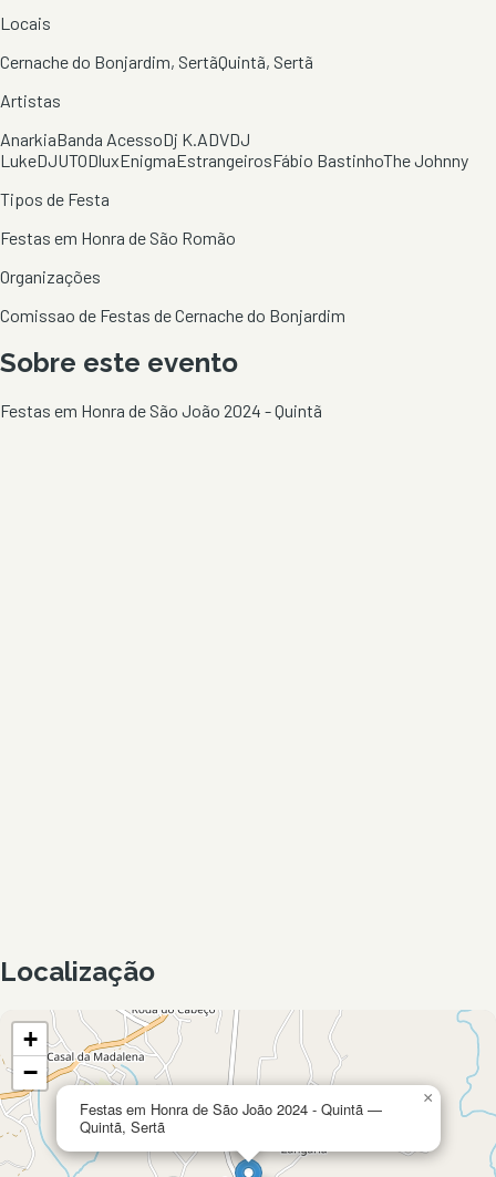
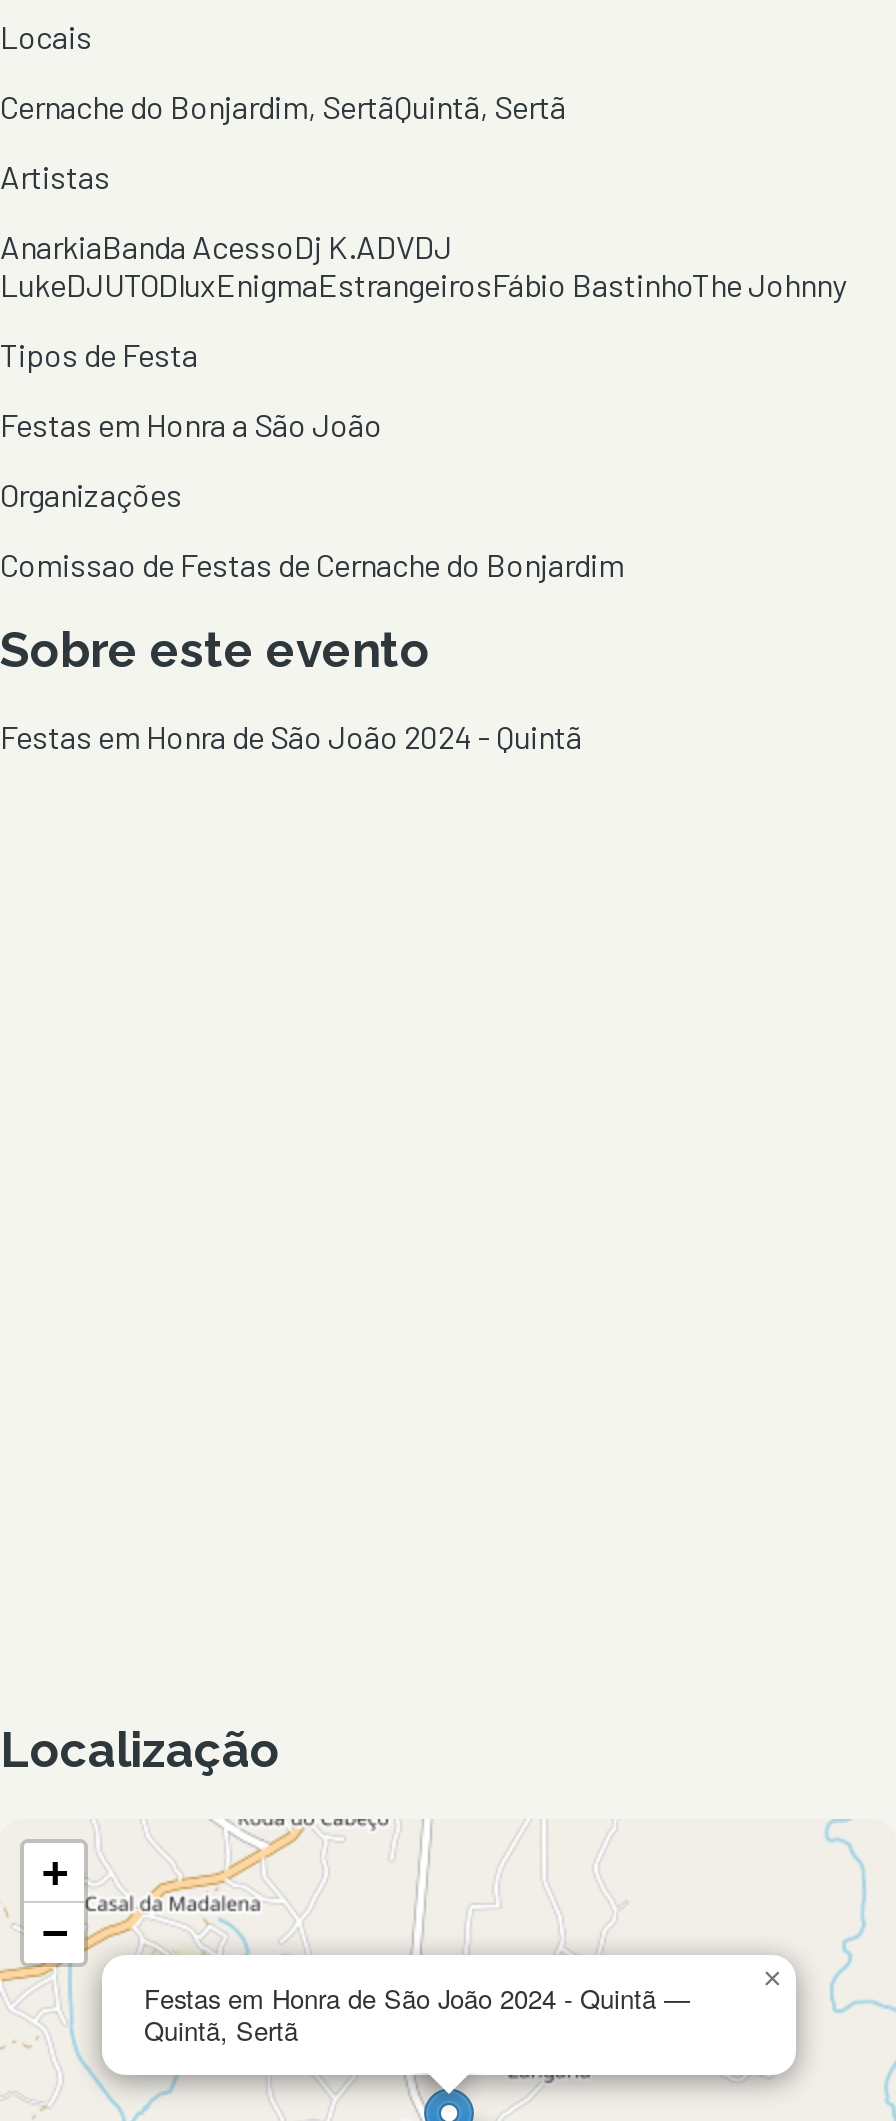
[0,227,236,248] Festas em Honra de São Romão -> [0,404,382,442] Festas em Honra a São João

